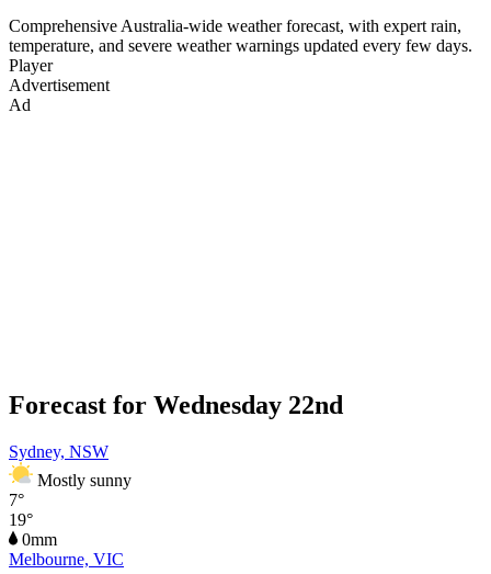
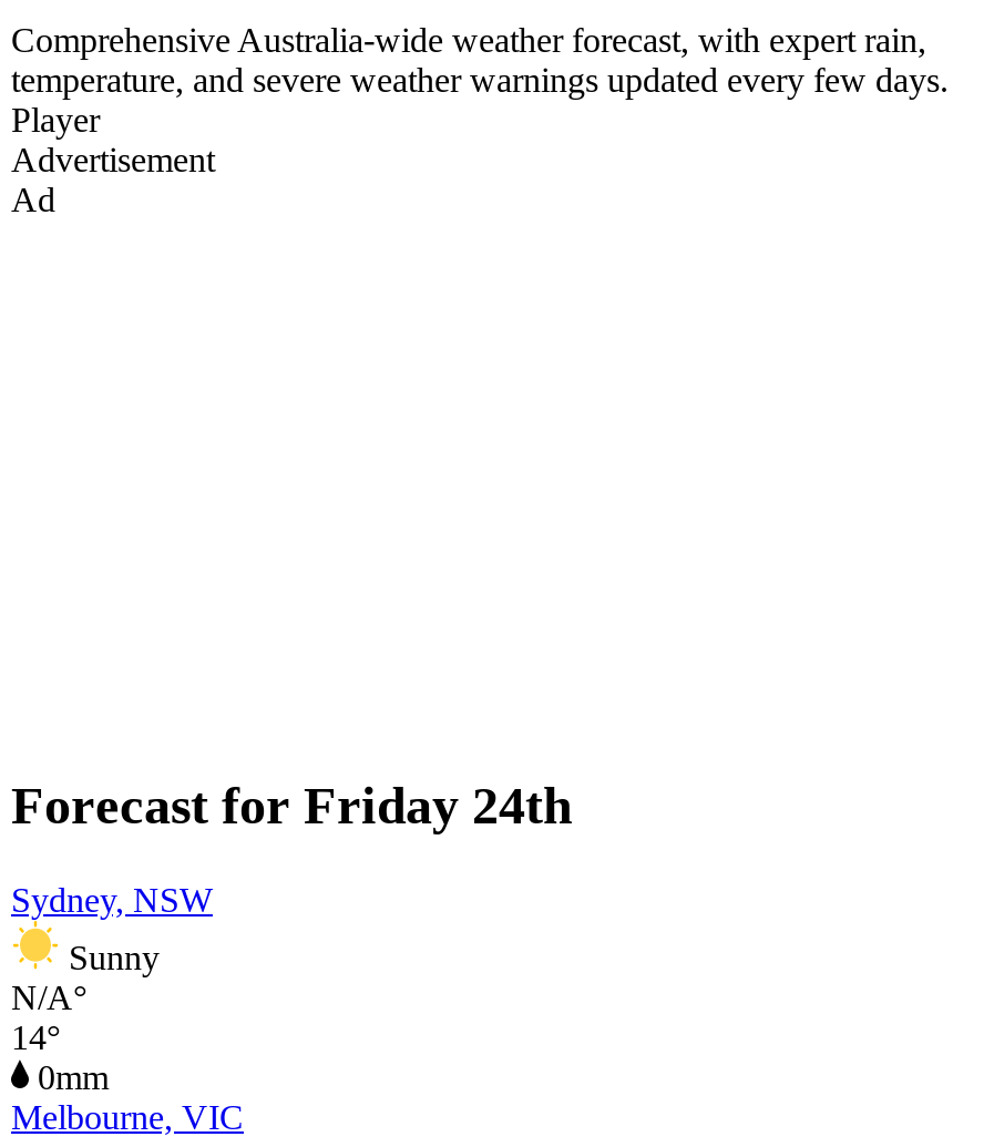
[9,391,343,420] Forecast for Wednesday 22nd -> [11,778,572,835] Forecast for Friday 24th
[9,471,132,529] Mostly sunny | 7° | 19° -> [11,939,160,1057] Sunny | N/A° | 14°

